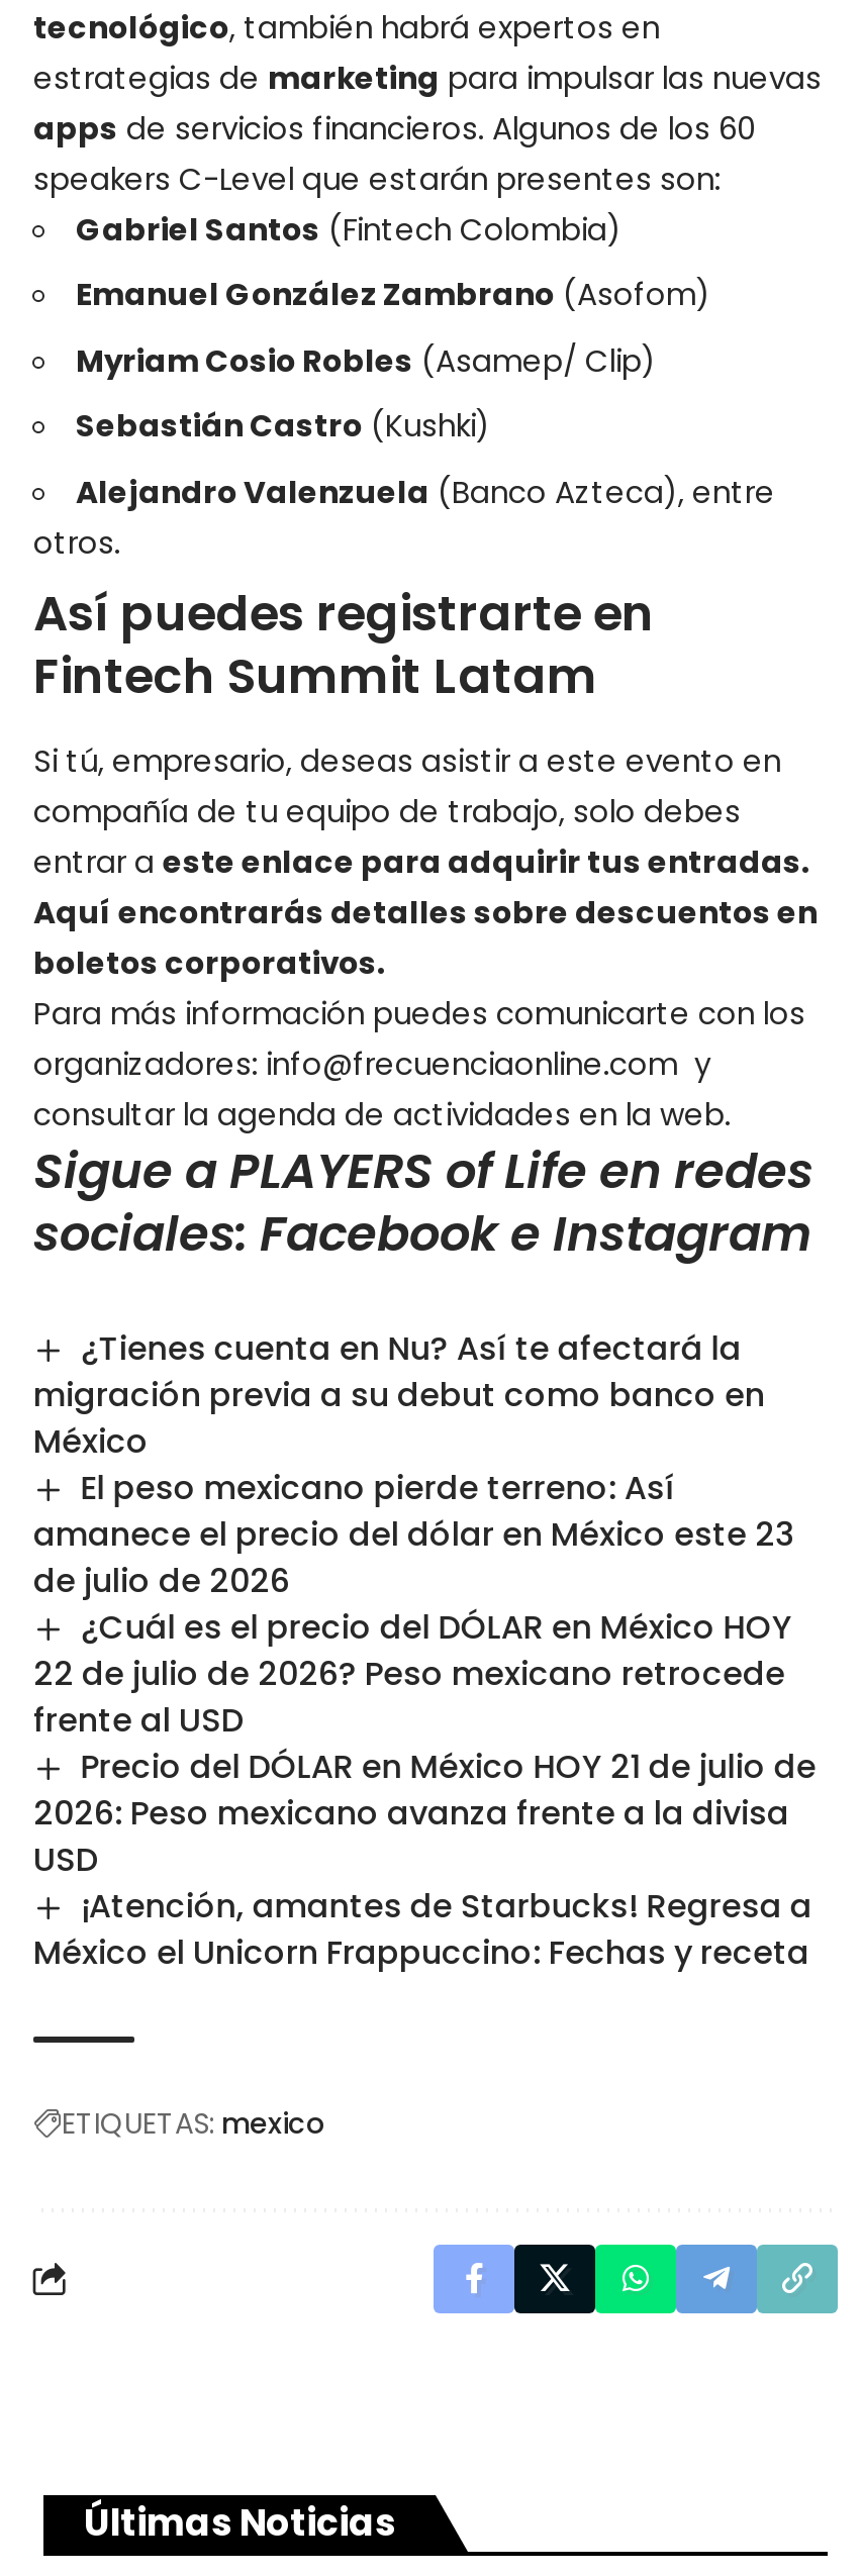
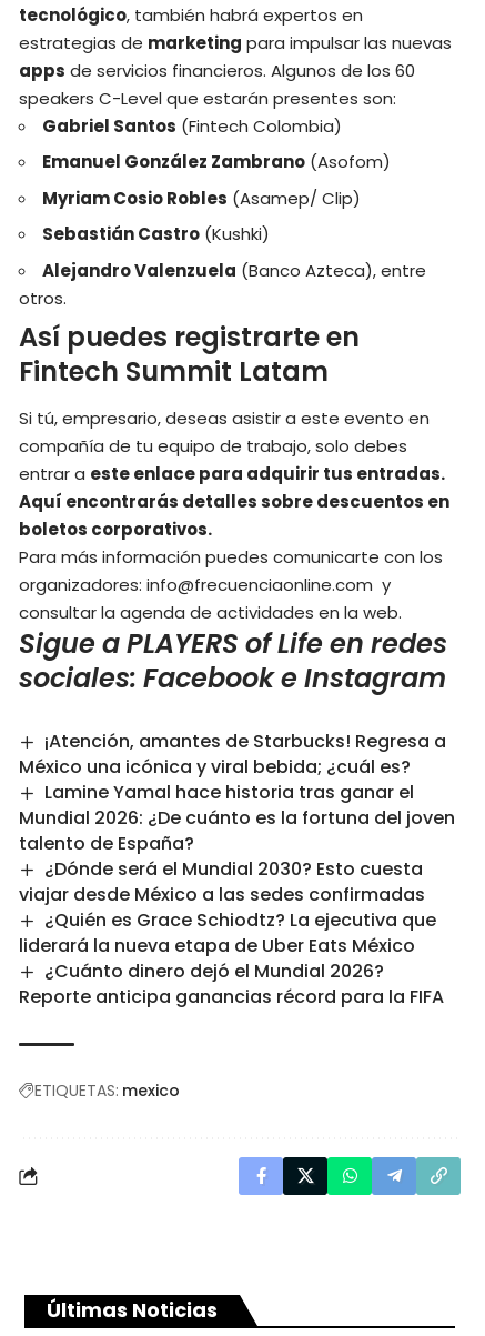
[33,1325,816,1883] ¿Tienes cuenta en Nu? Así te afectará la | migración previa a su debut como banco en | México | El peso mexicano pierde terreno: Así | amanece el precio del dólar en México este 23 | de julio de 2026 | ¿Cuál es el precio del DÓLAR en México HOY | 22 de julio de 2026? Peso mexicano retrocede | frente al USD | Precio del DÓLAR en México HOY 21 de julio de | 2026: Peso mexicano avanza frente a la divisa | USD -> none
moved [81,1883,812,1929] -> [45,728,447,754]: ¡Atención, amantes de Starbucks! Regresa a
[33,1929,809,1976] México el Unicorn Frappuccino: Fechas y receta -> [19,754,455,1009] México una icónica y viral bebida; ¿cuál es? | Lamine Yamal hace historia tras ganar el | Mundial 2026: ¿De cuánto es la fortuna del joven | talento de España? | ¿Dónde será el Mundial 2030? Esto cuesta | viajar desde México a las sedes confirmadas | ¿Quién es Grace Schiodtz? La ejecutiva que | liderará la nueva etapa de Uber Eats México | ¿Cuánto dinero dejó el Mundial 2026? | Reporte anticipa ganancias récord para la FIFA

